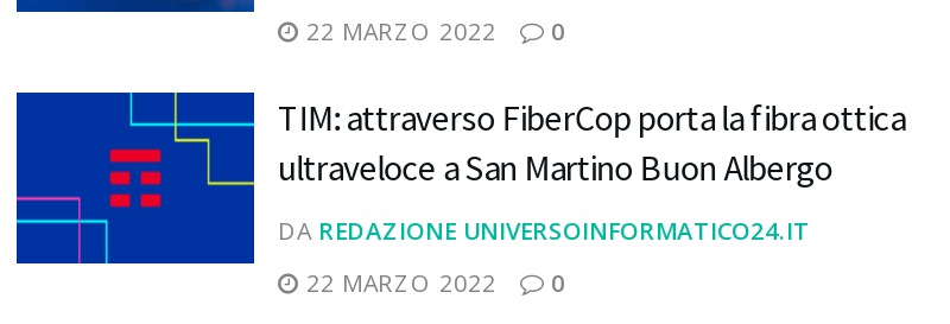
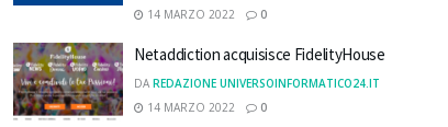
[299,14,565,47] 22 MARZO 2022 0 -> [144,7,267,22] 14 MARZO 2022 0
[14,90,905,309] [image] | TIM: attraverso FiberCop porta la fibra ottica | ultraveloce a San Martino Buon Albergo -> [12,42,385,120] [image] | Netaddiction acquisisce FidelityHouse
[299,266,565,299] 22 MARZO 2022 0 -> [144,100,267,115] 14 MARZO 2022 0

